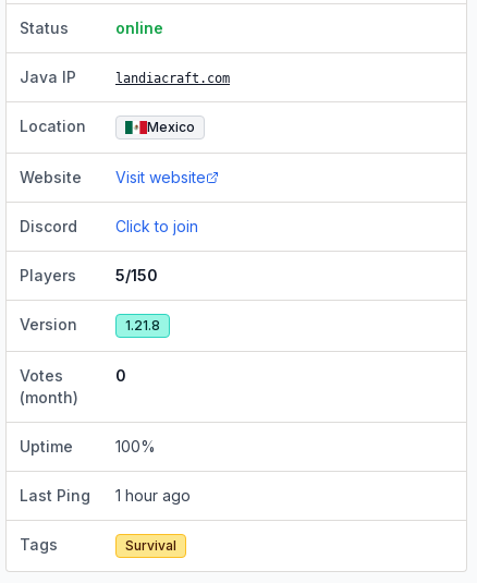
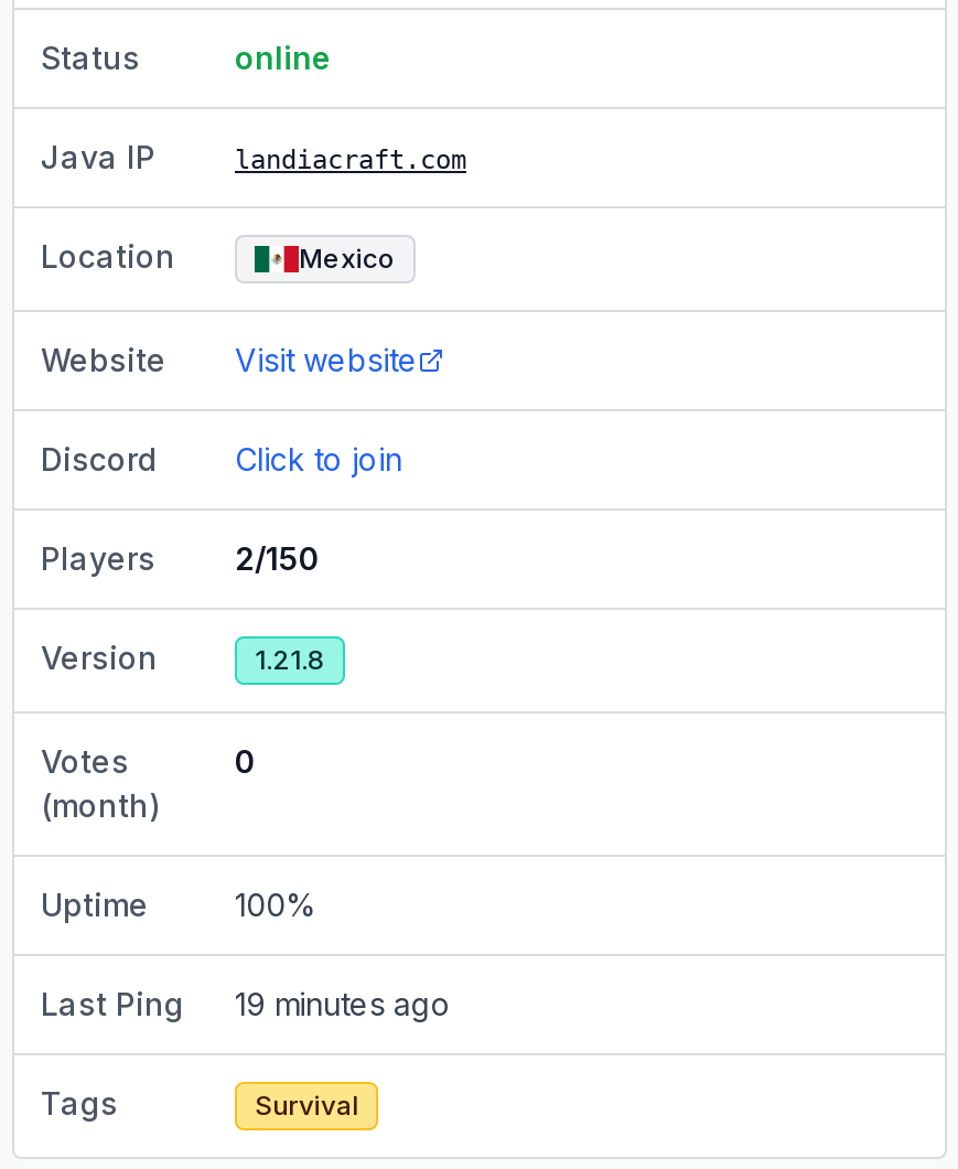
[115,266,158,284] 5/150 -> [235,539,321,577] 2/150
[20,486,191,505] Last Ping 1 hour ago -> [41,985,451,1022] Last Ping 19 minutes ago

